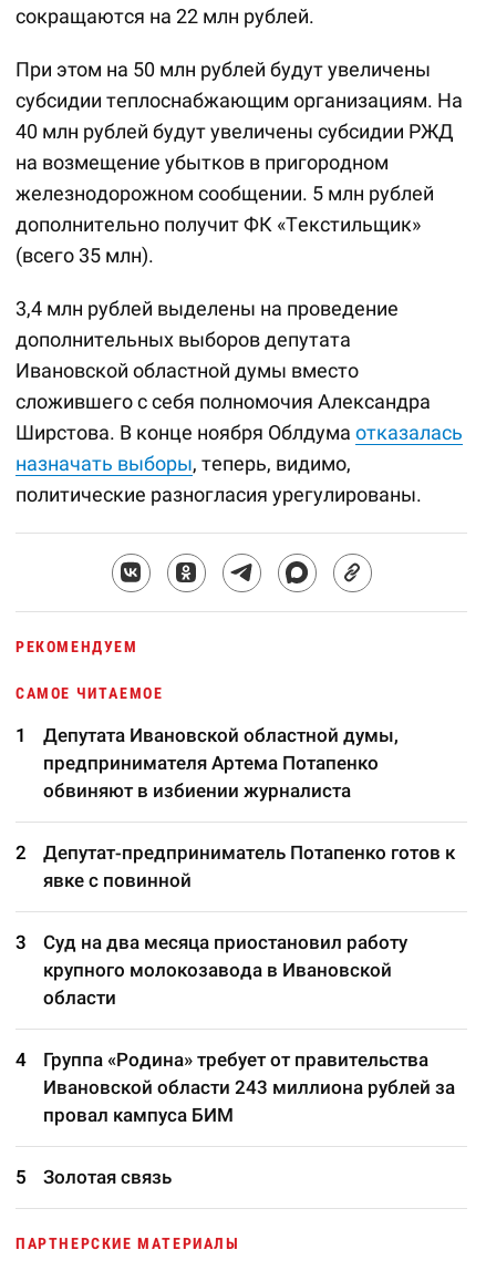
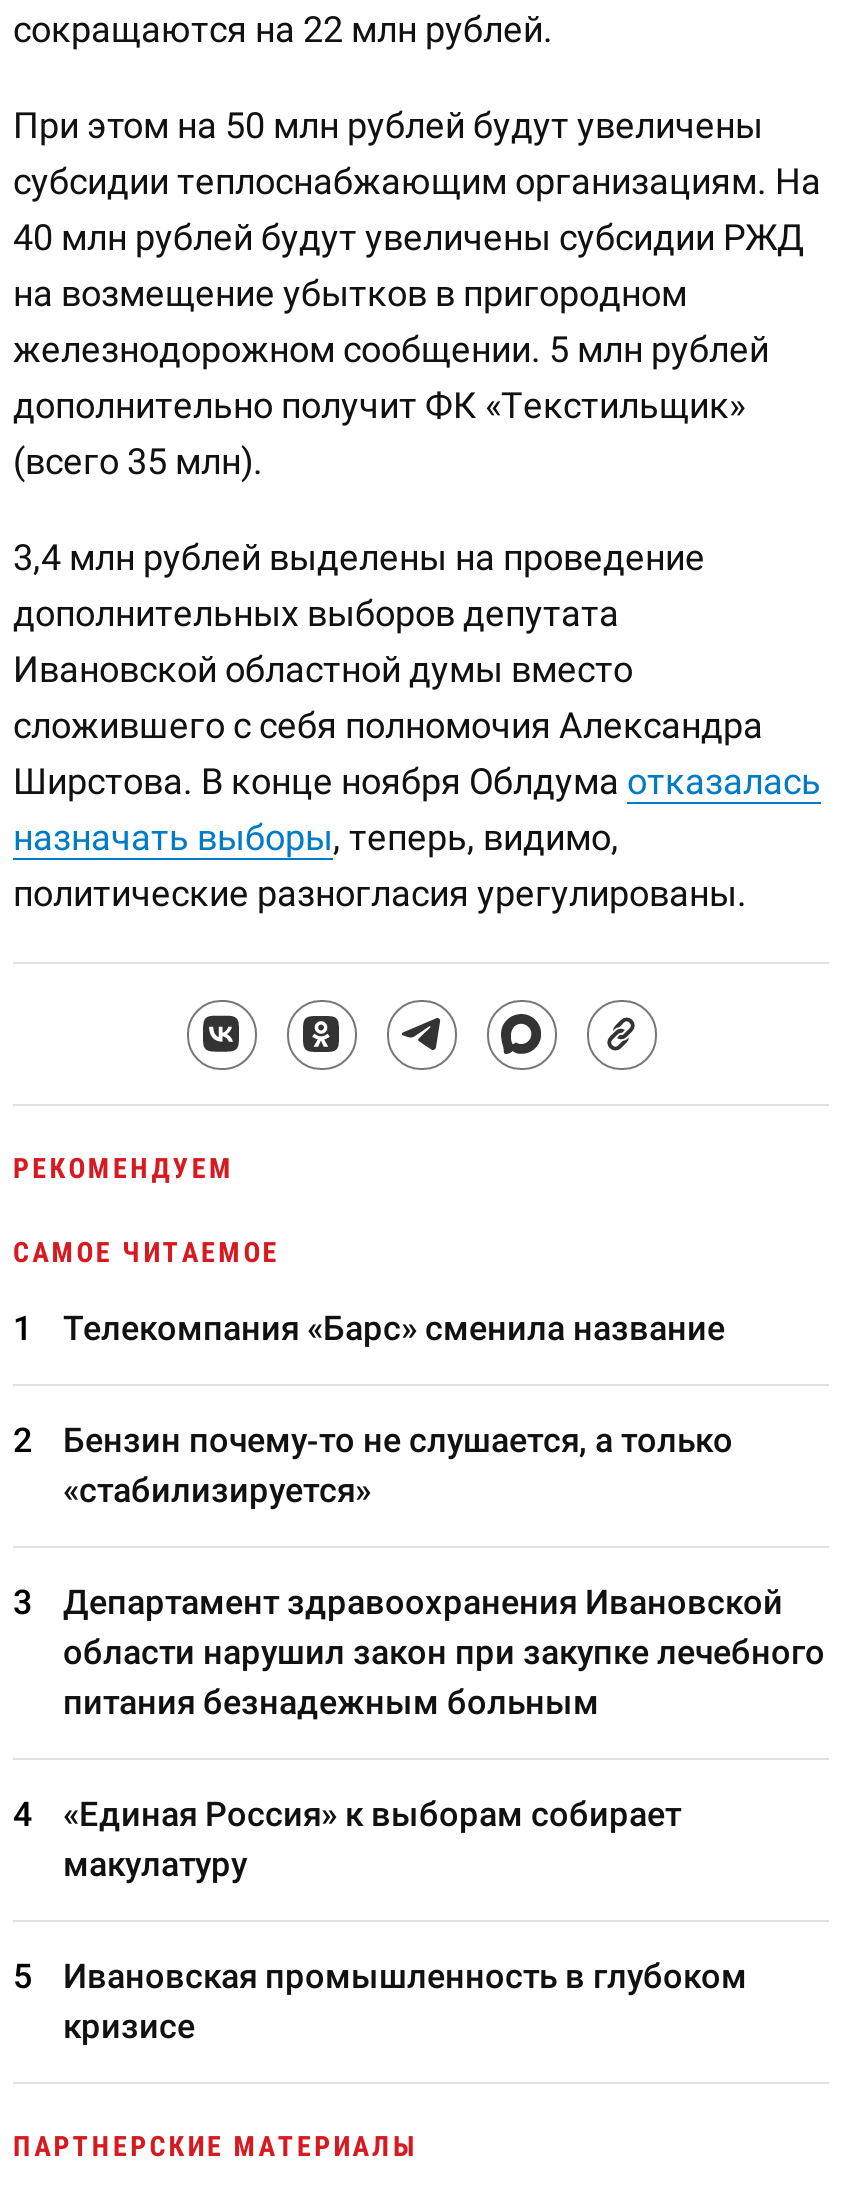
[43,724,399,802] Депутата Ивановской областной думы, | предпринимателя Артема Потапенко | обвиняют в избиении журналиста -> [63,1308,725,1348] Телекомпания «Барс» сменила название
[43,841,455,891] Депутат-предприниматель Потапенко готов к | явке с повинной -> [63,1420,733,1510] Бензин почему-то не слушается, а только | «стабилизируется»
[43,931,407,1009] Суд на два месяца приостановил работу | крупного молокозавода в Ивановской | области -> [63,1582,825,1722] Департамент здравоохранения Ивановской | области нарушил закон при закупке лечебного | питания безнадежным больным
[43,1048,455,1126] Группа «Родина» требует от правительства | Ивановской области 243 миллиона рублей за | провал кампуса БИМ -> [63,1794,681,1884] «Единая Россия» к выборам собирает | макулатуру
[43,1166,172,1188] Золотая связь -> [63,1956,747,2046] Ивановская промышленность в глубоком | кризисе

